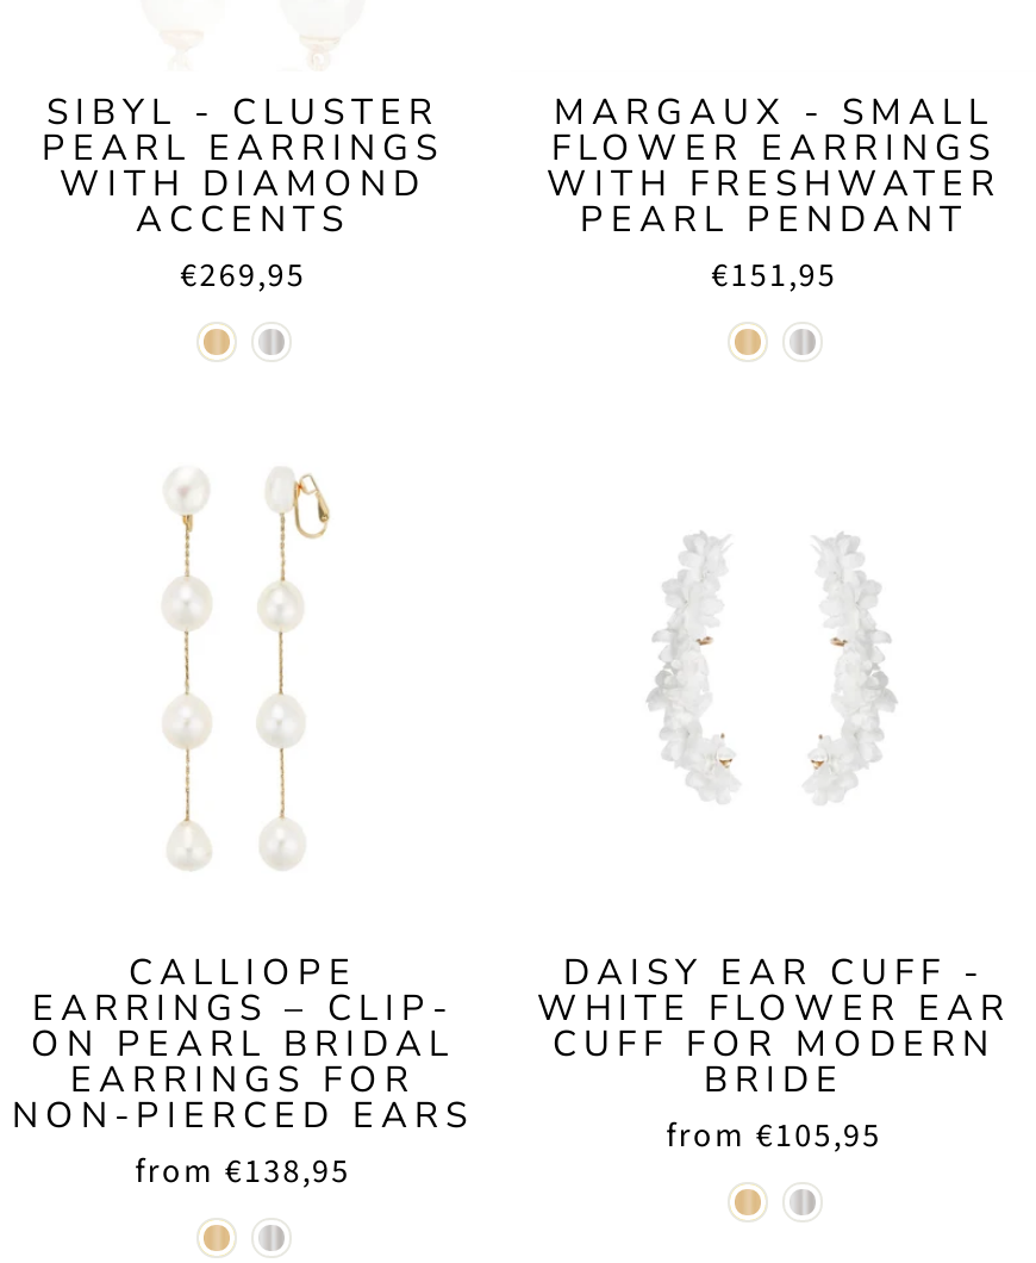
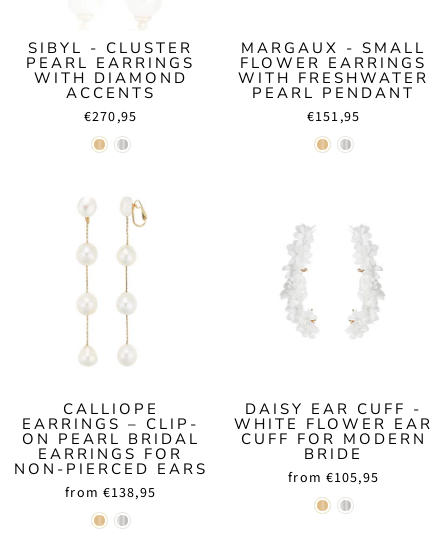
[180,251,306,299] €269,95 -> [84,106,137,126] €270,95

